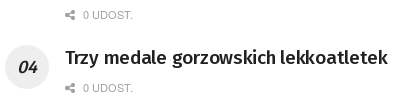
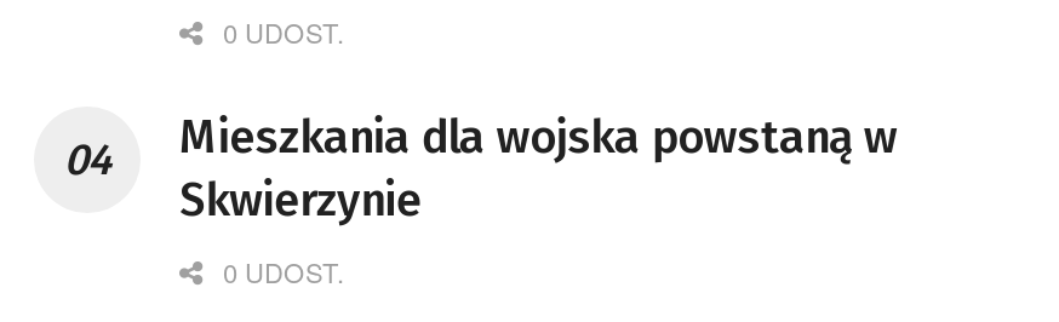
[65,46,388,69] Trzy medale gorzowskich lekkoatletek -> [179,108,897,227] Mieszkania dla wojska powstaną w | Skwierzynie

